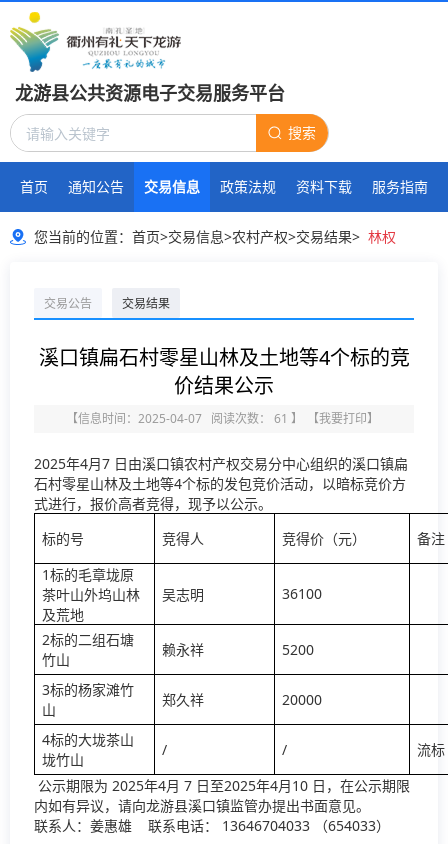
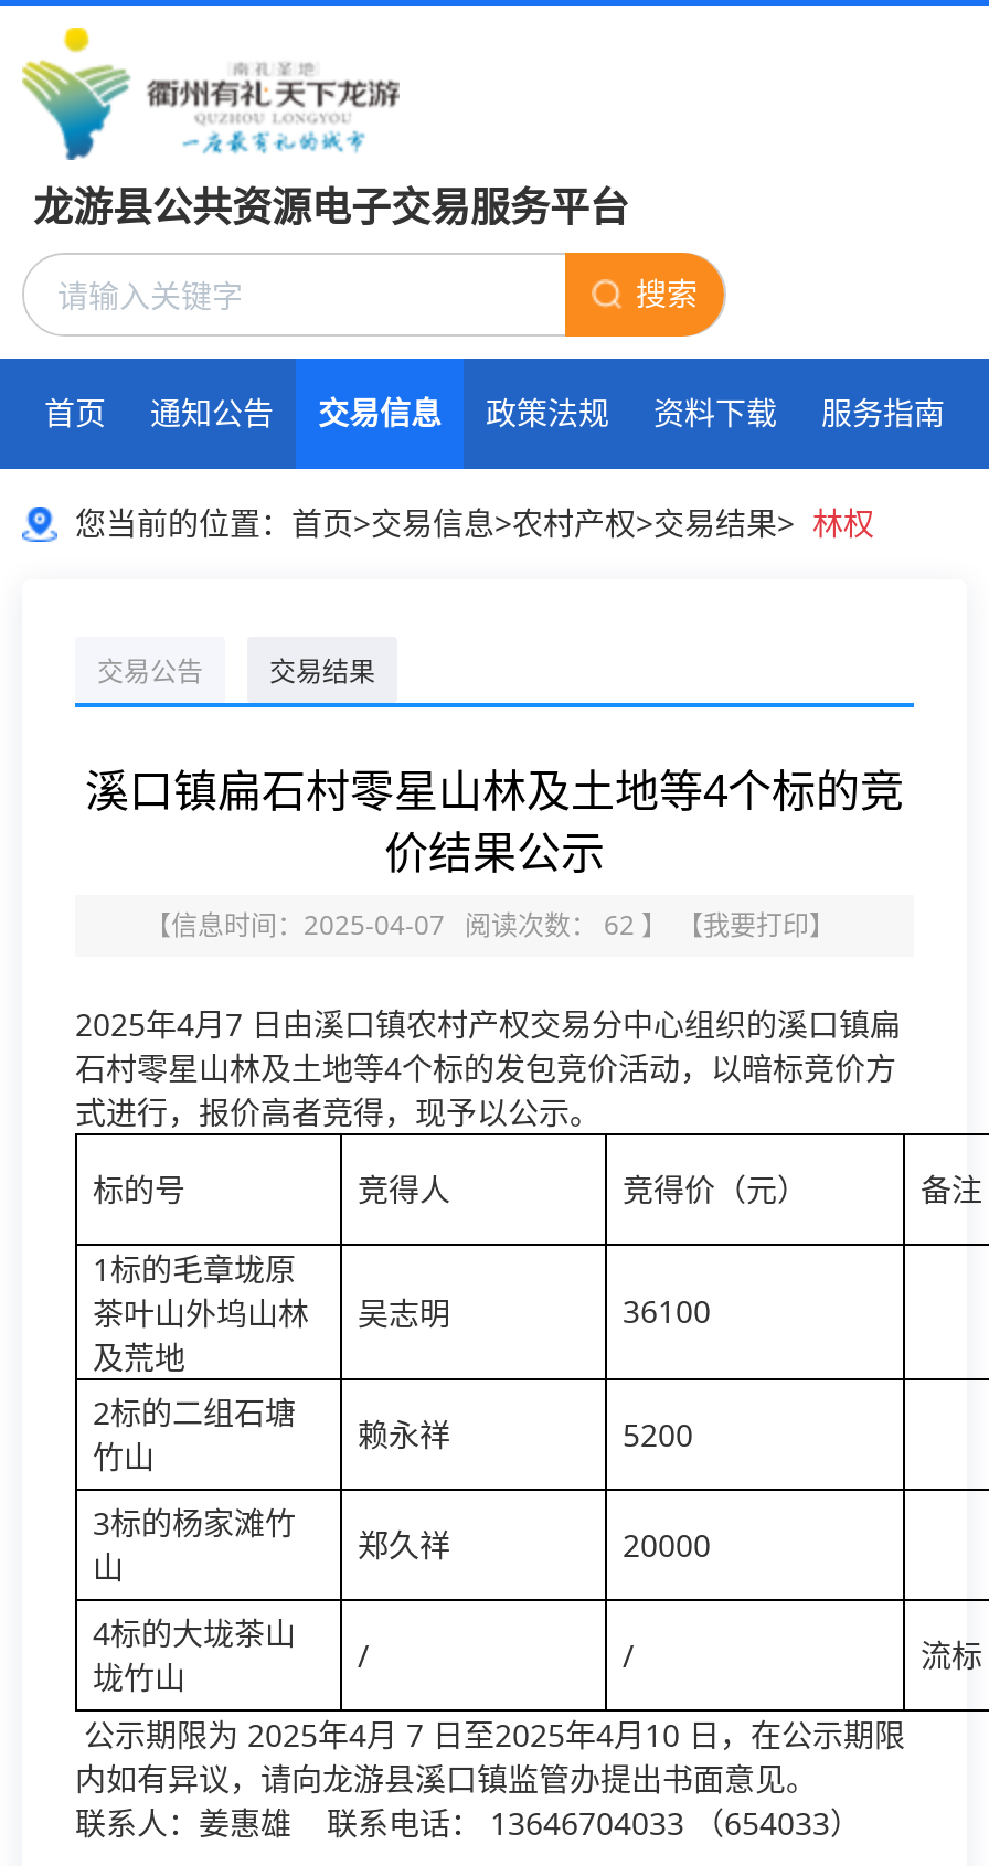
[65,410,378,427] 【信息时间：2025-04-07 阅读次数：61】 【我要打印】 -> [145,906,836,943] 【信息时间：2025-04-07 阅读次数：62】 【我要打印】

